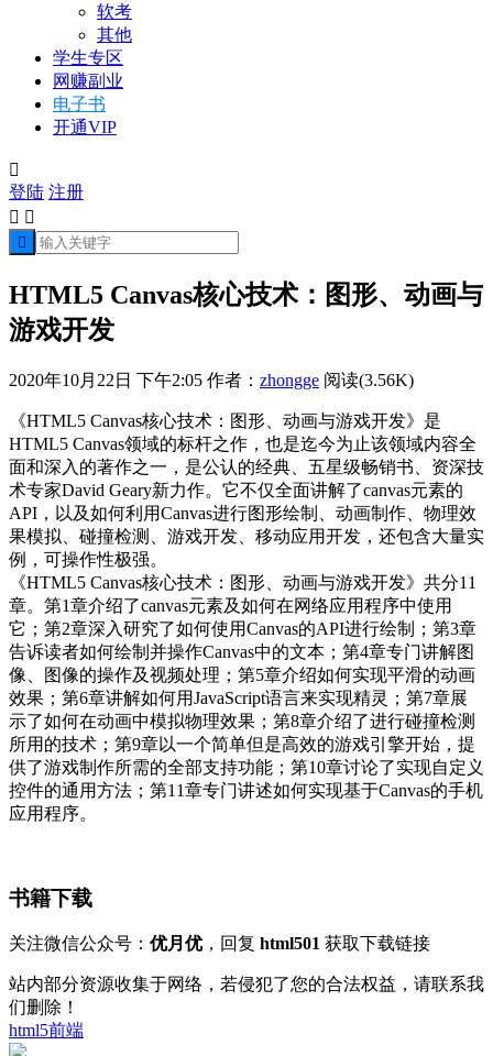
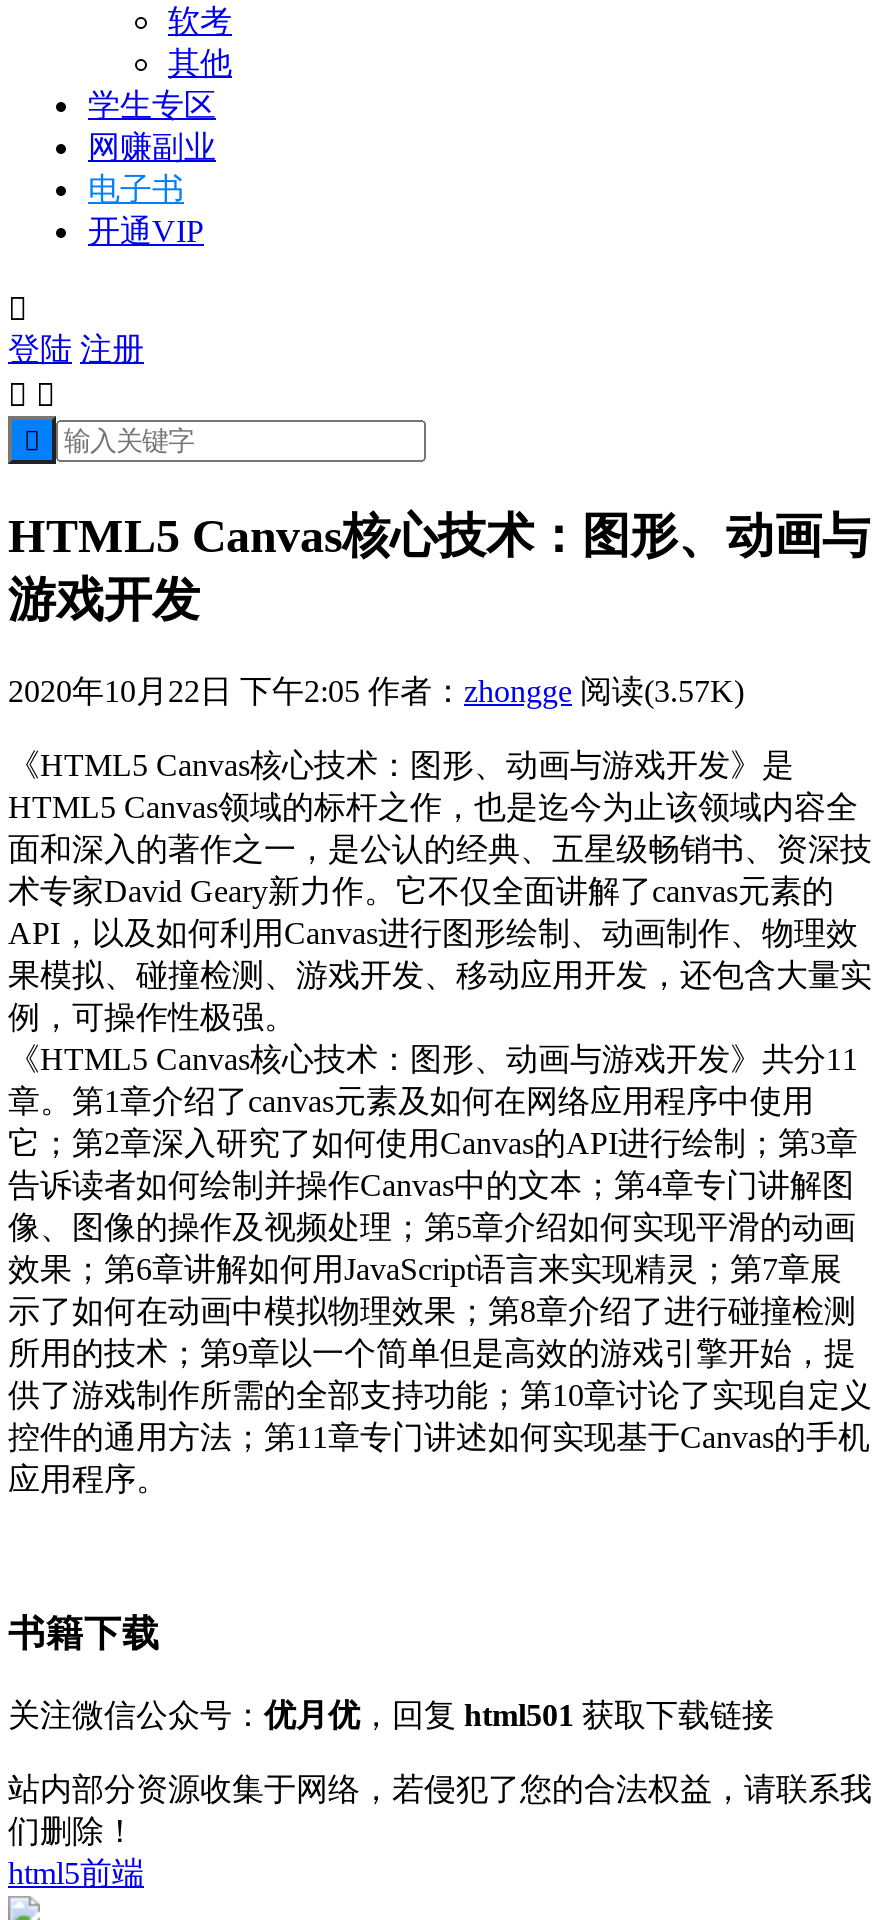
[9,370,414,389] 2020年10月22日 下午2:05 作者：zhongge 阅读(3.56K) -> [8,674,744,708] 2020年10月22日 下午2:05 作者：zhongge 阅读(3.57K)

